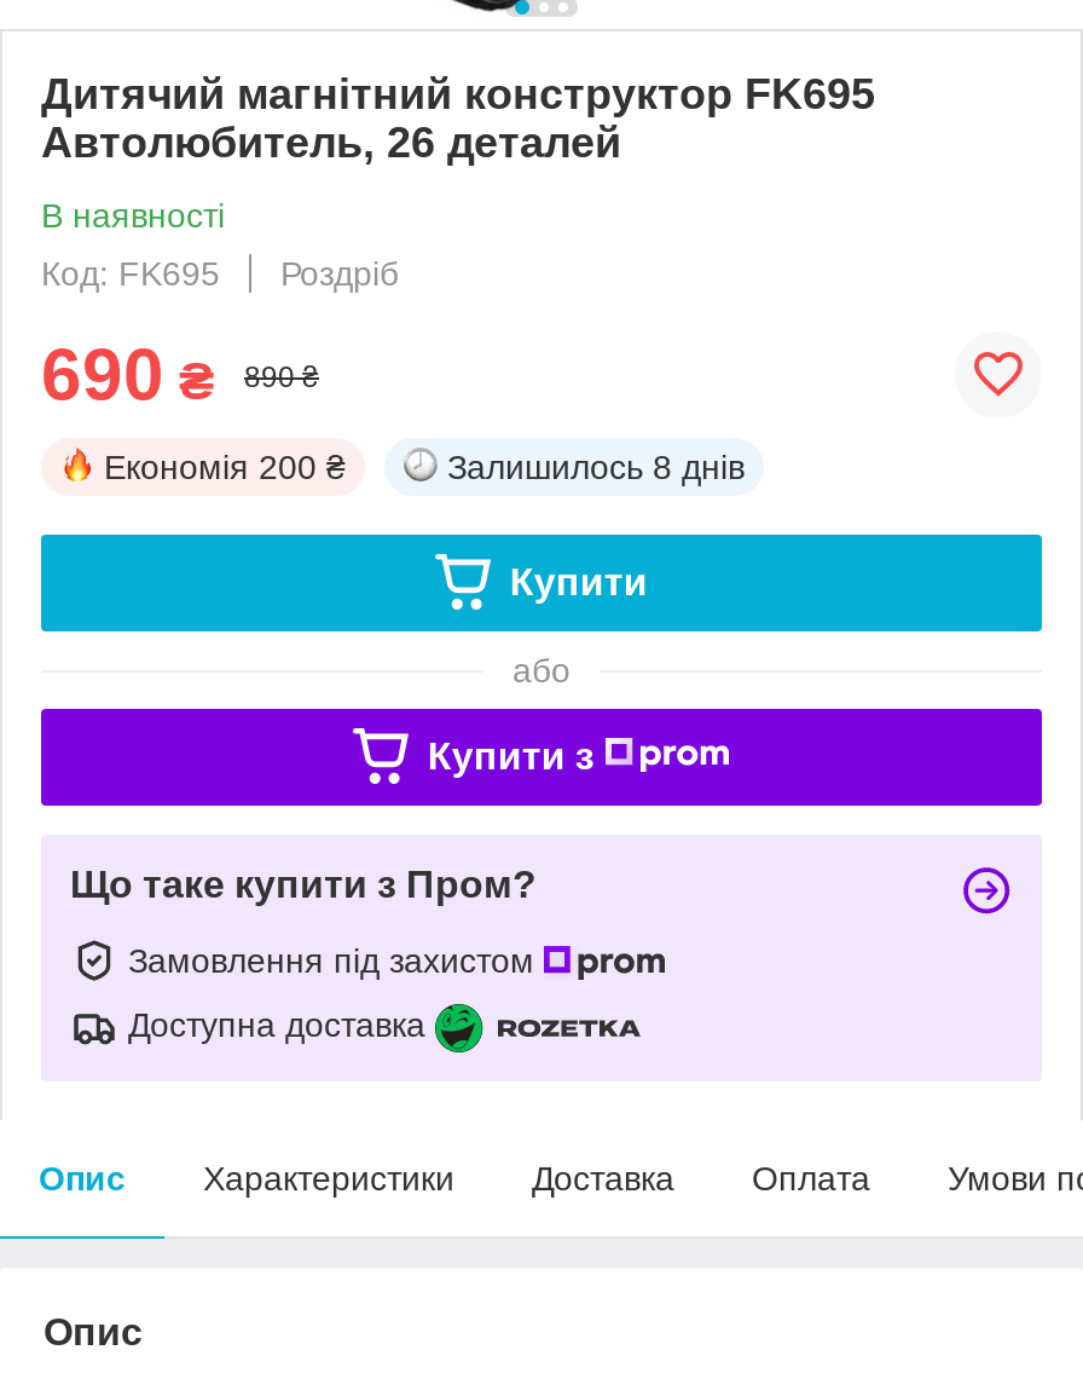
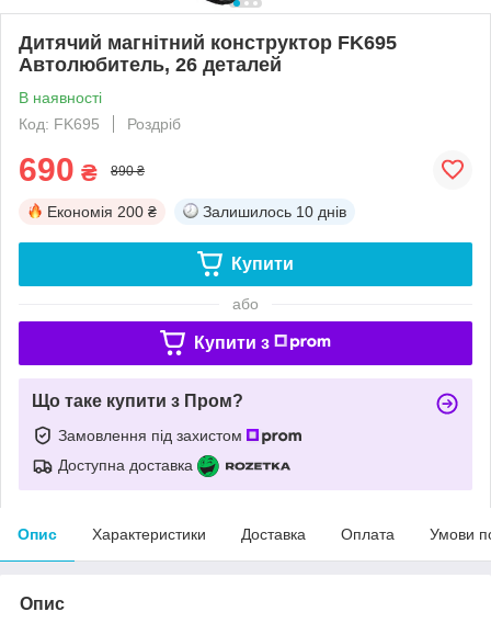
[447,447,745,486] Залишилось 8 днів -> [203,203,346,220] Залишилось 10 днів

